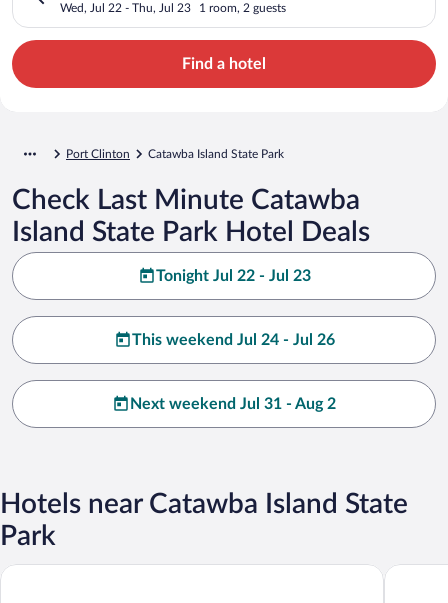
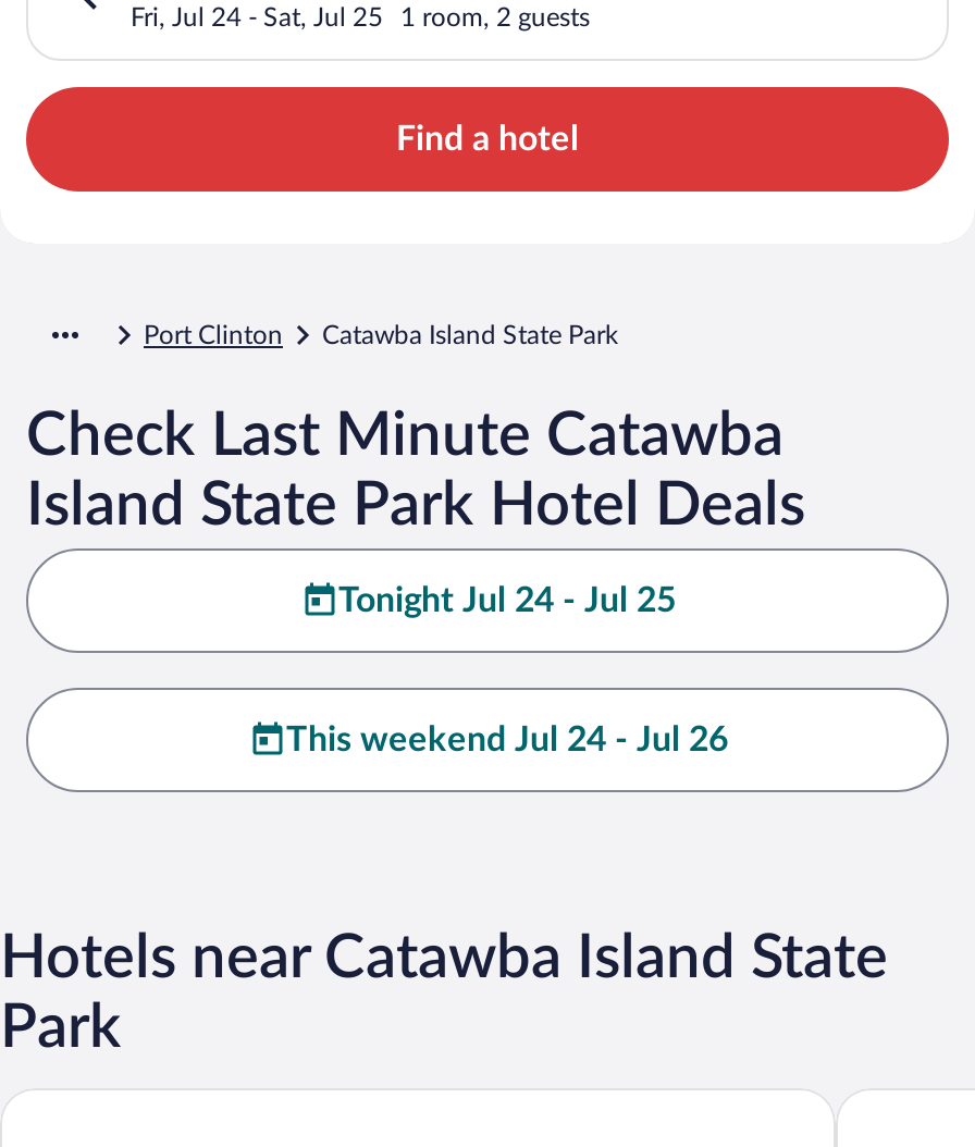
[60,2,191,14] Wed, Jul 22 - Thu, Jul 23 -> [131,4,383,30] Fri, Jul 24 - Sat, Jul 25
[155,268,310,284] Tonight Jul 22 - Jul 23 -> [338,583,676,617] Tonight Jul 24 - Jul 25
[130,396,336,412] Next weekend Jul 31 - Aug 2 -> none

